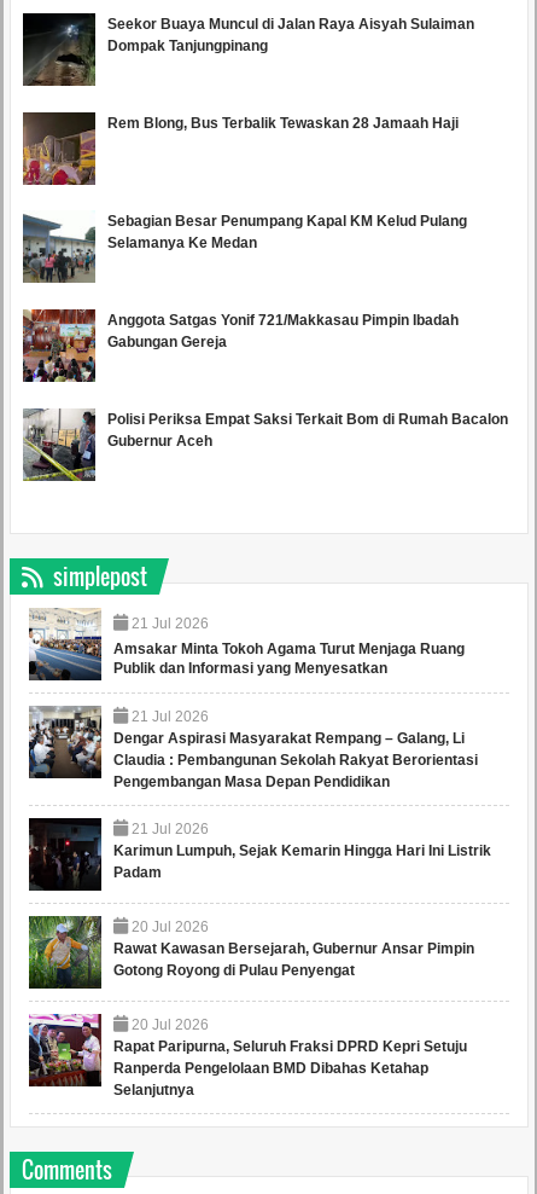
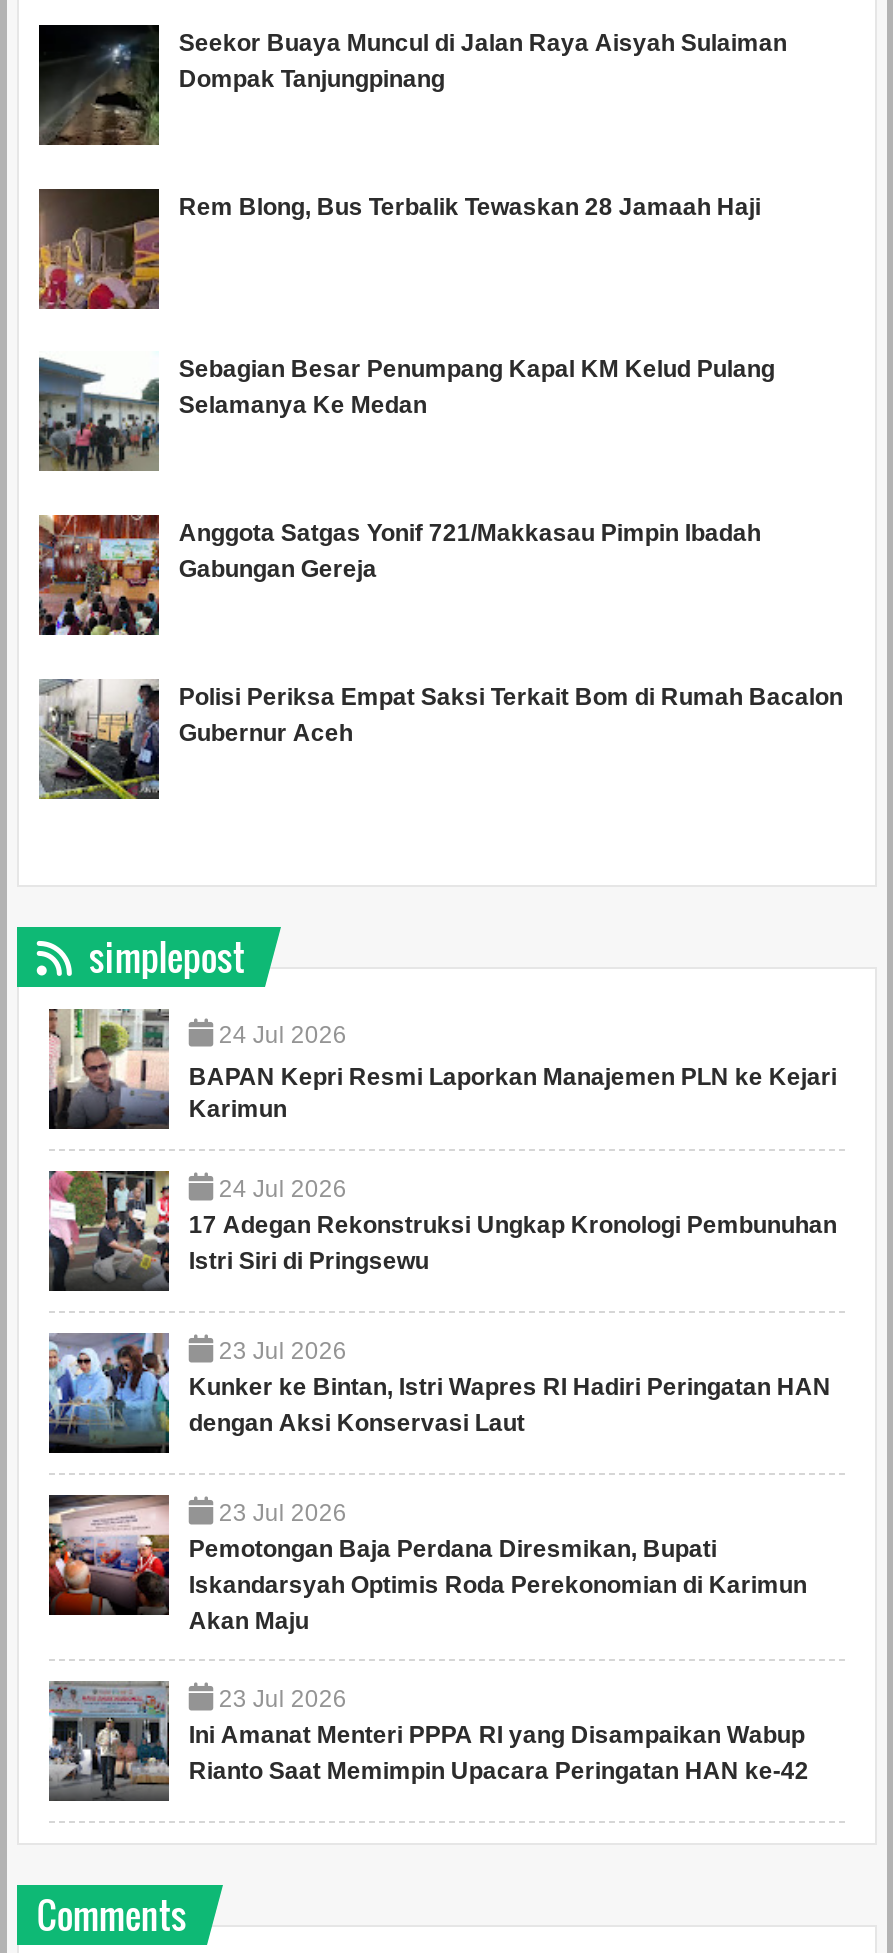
[29,609,464,680] [image] | Amsakar Minta Tokoh Agama Turut Menjaga Ruang | Publik dan Informasi yang Menyesatkan -> [49,1009,837,1129] [image] | BAPAN Kepri Resmi Laporkan Manajemen PLN ke Kejari | Karimun
[131,616,209,633] 21 Jul 2026 -> [219,1022,347,1050] 24 Jul 2026
[29,706,478,791] [image] | 21 Jul 2026 | Dengar Aspirasi Masyarakat Rempang – Galang, Li | Claudia : Pembangunan Sekolah Rakyat Berorientasi | Pengembangan Masa Depan Pendidikan -> [49,1169,837,1291] [image] | 24 Jul 2026 | 17 Adegan Rekonstruksi Ungkap Kronologi Pembunuhan | Istri Siri di Pringsewu
[29,817,491,891] [image] | 21 Jul 2026 | Karimun Lumpuh, Sejak Kemarin Hingga Hari Ini Listrik | Padam -> [49,1331,831,1447] [image] | 23 Jul 2026 | Kunker ke Bintan, Istri Wapres RI Hadiri Peringatan HAN | dengan Aksi Konservasi Laut
[29,916,474,987] [image] | 20 Jul 2026 | Rawat Kawasan Bersejarah, Gubernur Ansar Pimpin | Gotong Royong di Pulau Penyengat -> [49,1495,807,1636] [image] | 23 Jul 2026 | Pemotongan Baja Perdana Diresmikan, Bupati | Iskandarsyah Optimis Roda Perekonomian di Karimun | Akan Maju
[28,1013,467,1099] [image] | 20 Jul 2026 | Rapat Paripurna, Seluruh Fraksi DPRD Kepri Setuju | Ranperda Pengelolaan BMD Dibahas Ketahap | Selanjutnya -> [47,1681,809,1801] [image] | 23 Jul 2026 | Ini Amanat Menteri PPPA RI yang Disampaikan Wabup | Rianto Saat Memimpin Upacara Peringatan HAN ke-42

